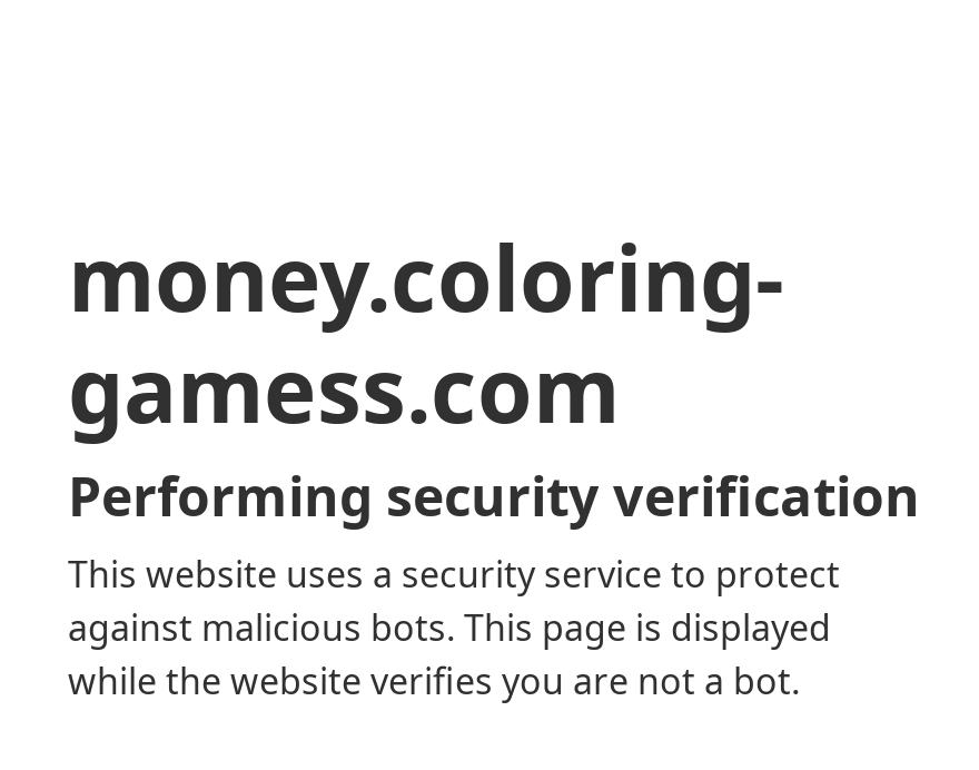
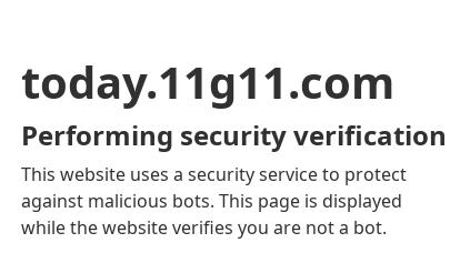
[68,216,784,450] money.coloring- | gamess.com -> [21,51,394,112] today.11g11.com

